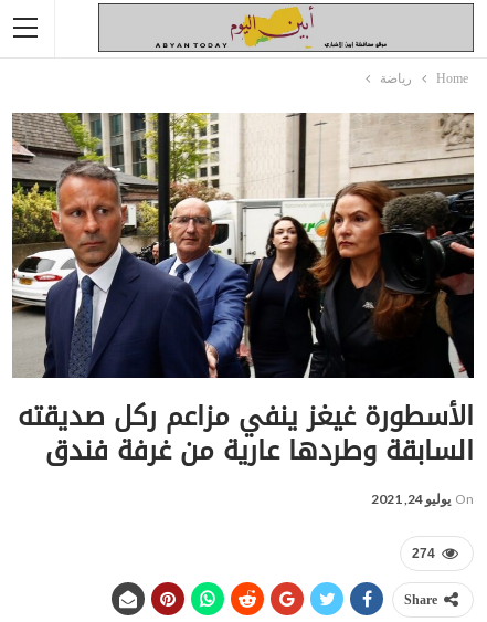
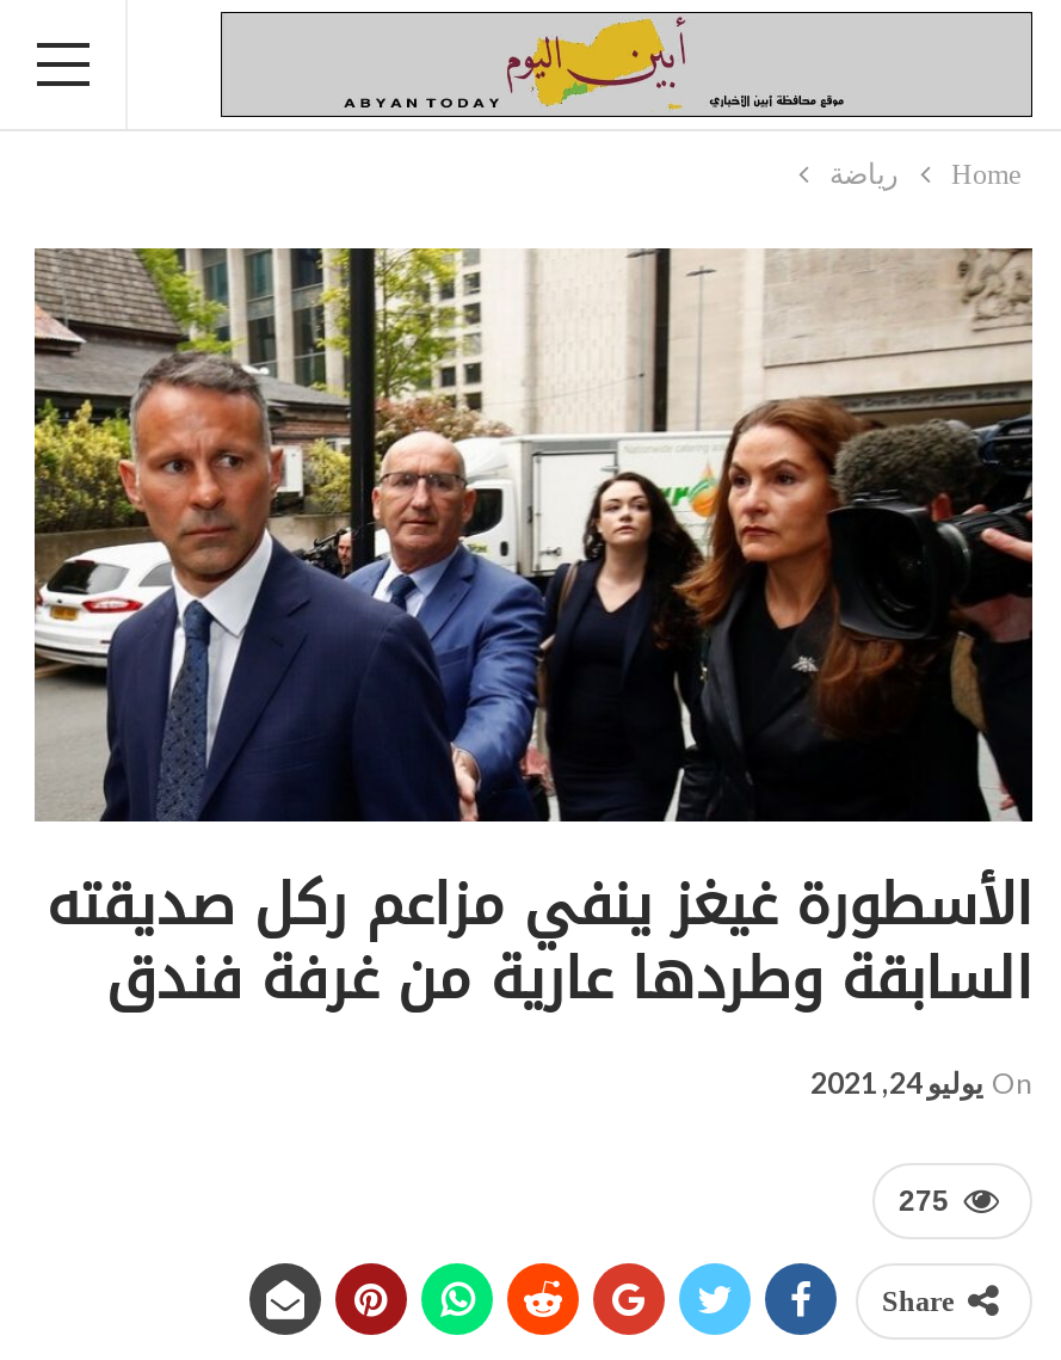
[412,545,435,561] 274 -> [899,1184,949,1217] 275

